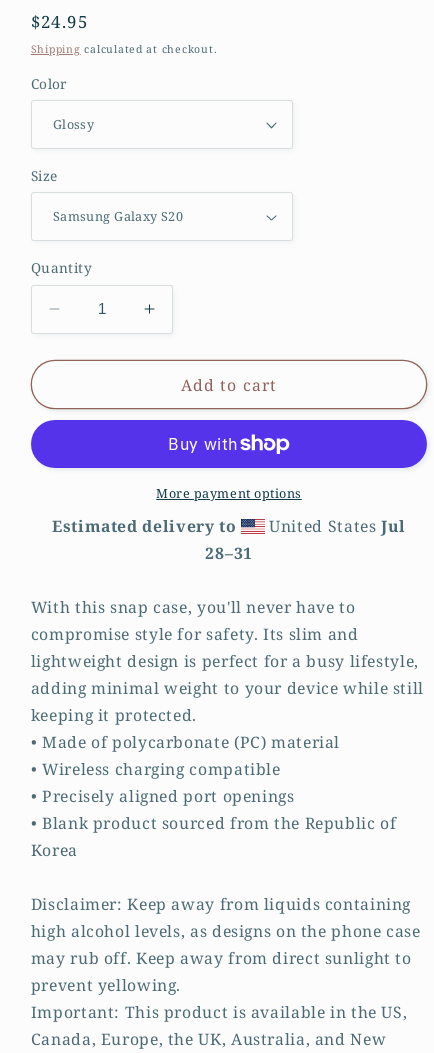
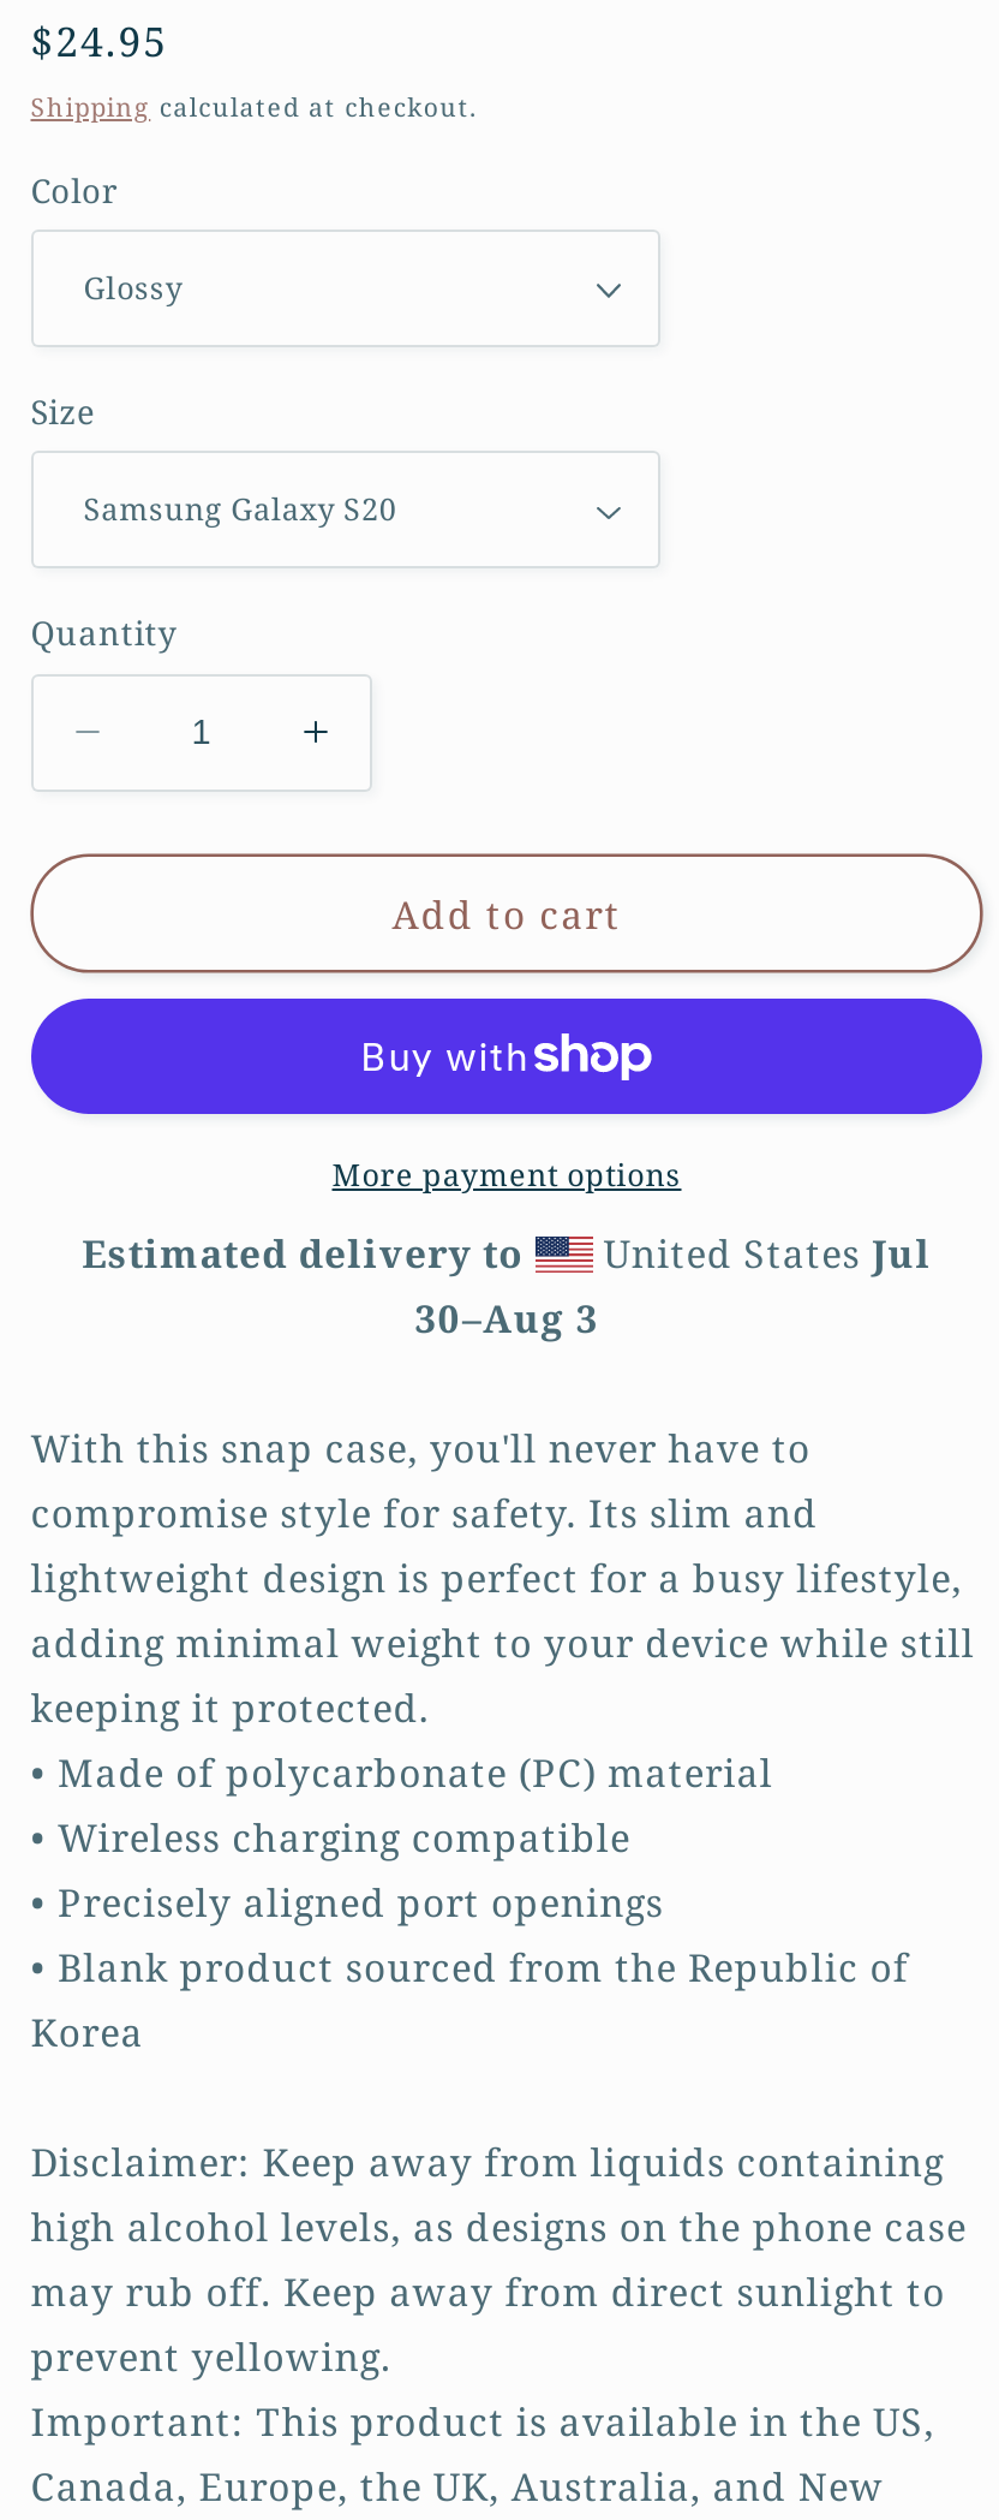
[205,542,253,564] 28–31 -> [415,1293,599,1346] 30–Aug 3

